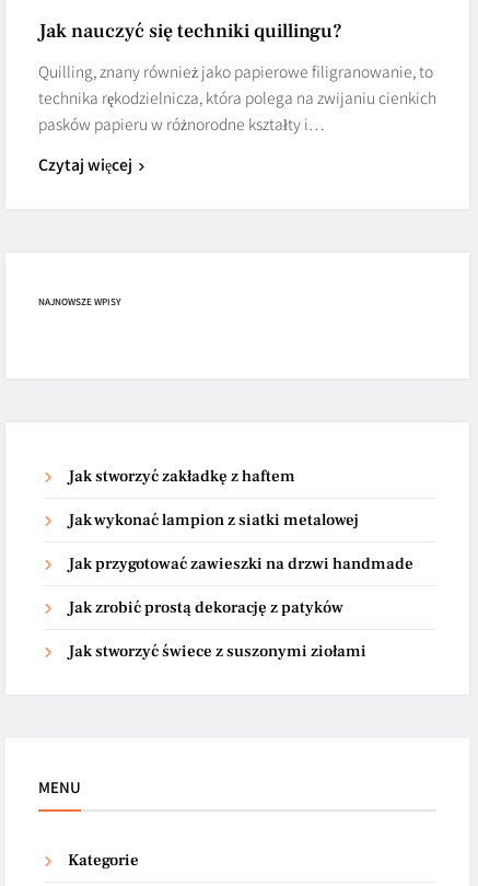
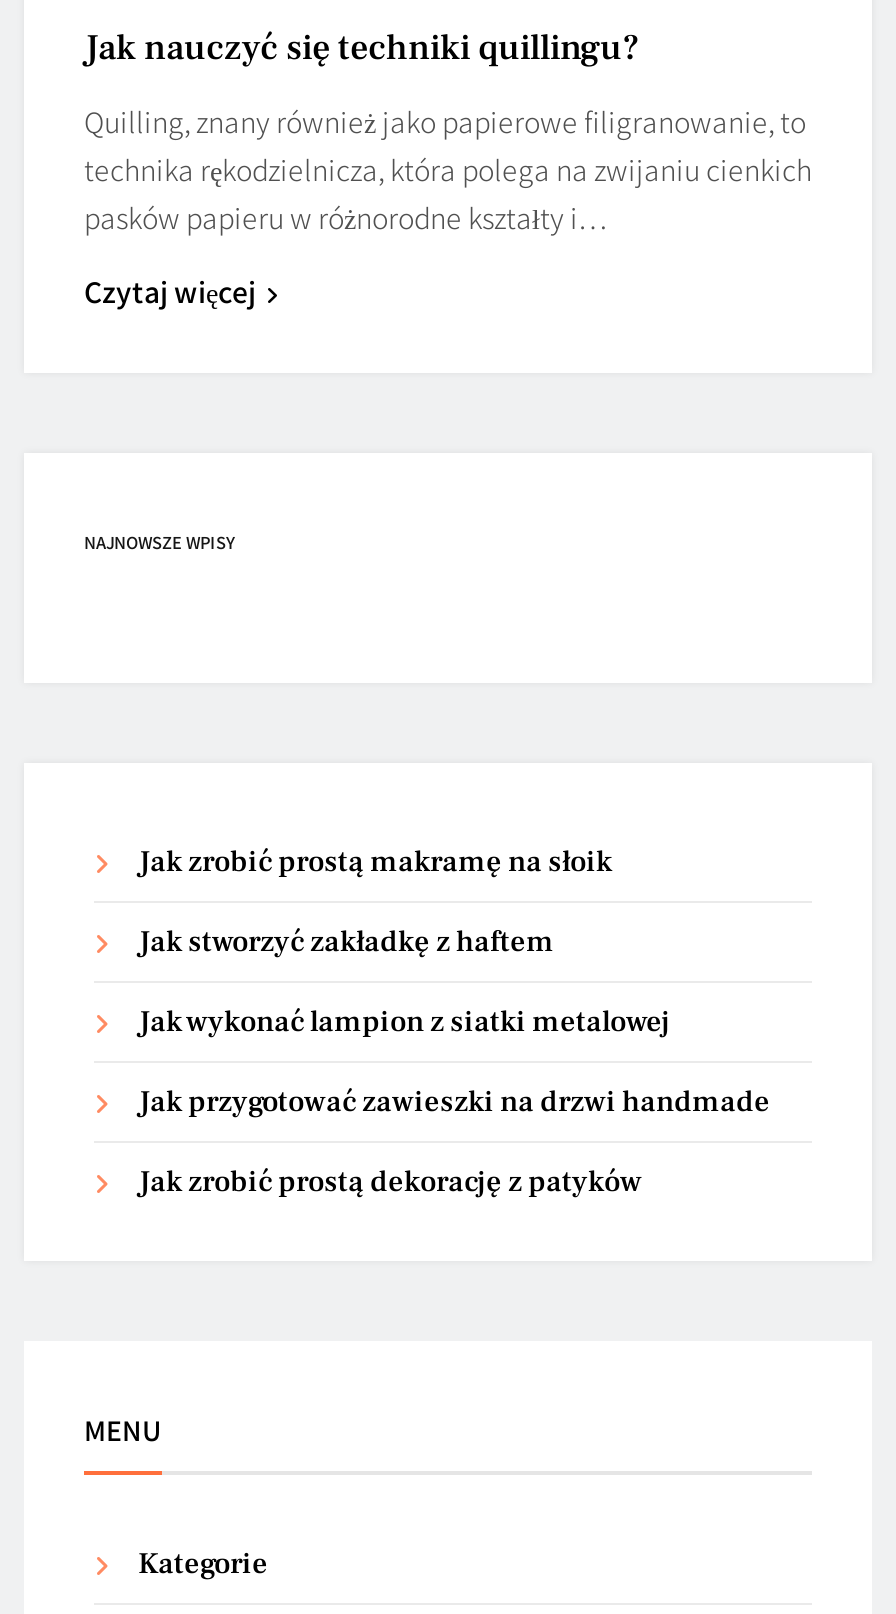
none -> [138,843,612,881] Jak zrobić prostą makramę na słoik
moved [68,466,413,618] -> [138,923,770,1201]: Jak stworzyć zakładkę z haftem | Jak wykonać lampion z siatki metalowej | Jak przygotować zawieszki na drzwi handmade | Jak zrobić prostą dekorację z patyków
[68,641,366,662] Jak stworzyć świece z suszonymi ziołami -> none

